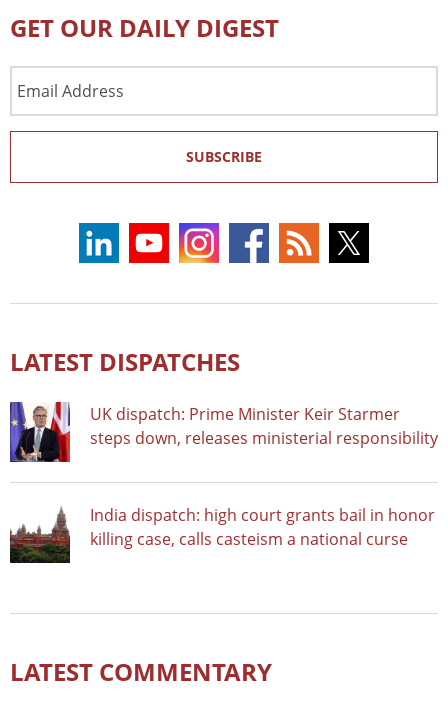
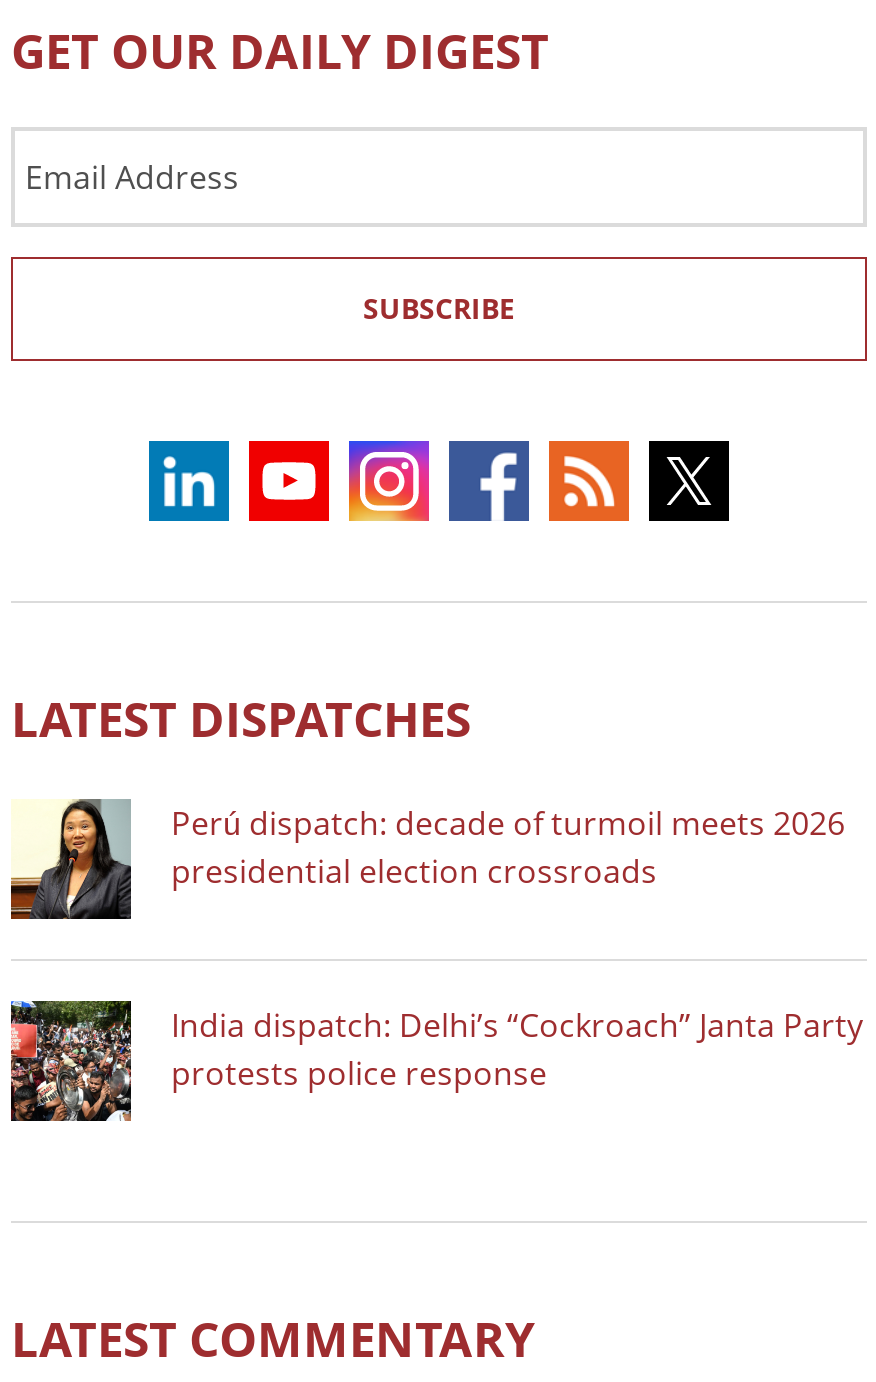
[9,401,438,463] [image] | UK dispatch: Prime Minister Keir Starmer | steps down, releases ministerial responsibility -> [9,797,845,921] [image] | Perú dispatch: decade of turmoil meets 2026 | presidential election crossroads
[10,503,435,564] [image] | India dispatch: high court grants bail in honor | killing case, calls casteism a national curse -> [9,999,863,1123] [image] | India dispatch: Delhi’s “Cockroach” Janta Party | protests police response

